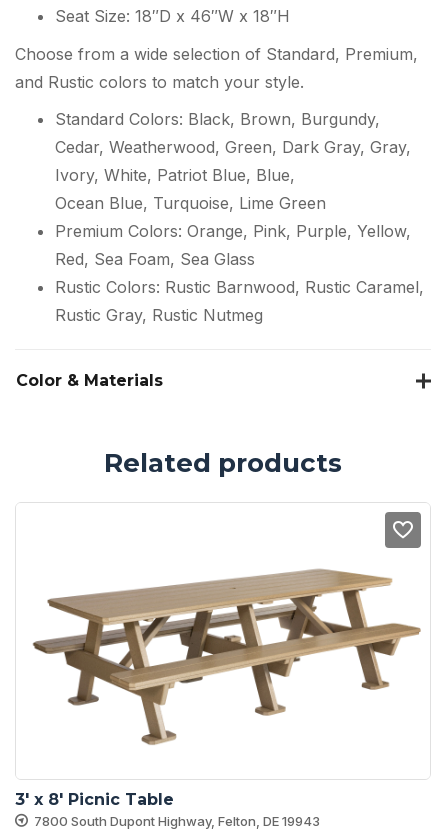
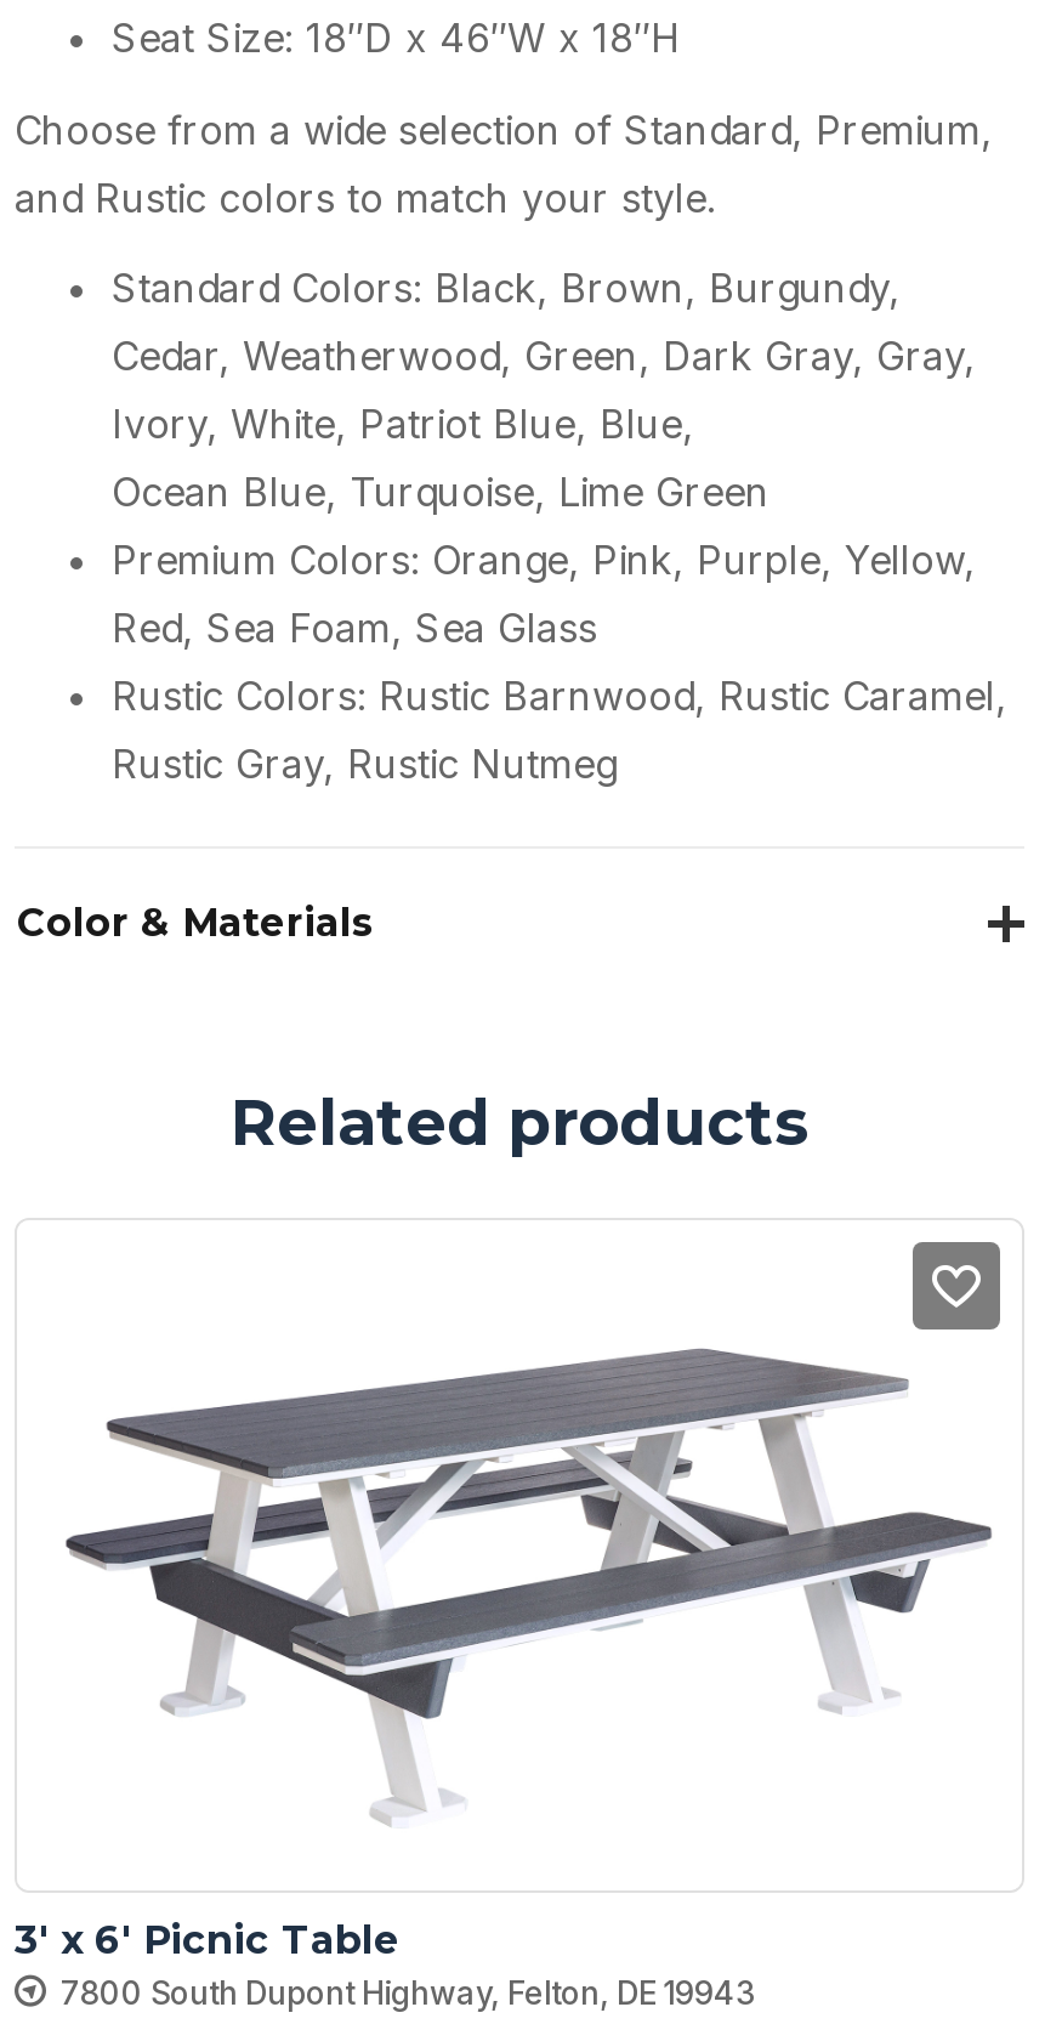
[15,556,422,809] [image] | 3′ x 8′ Picnic Table -> [15,1347,998,1963] [image] | 3′ x 6′ Picnic Table

